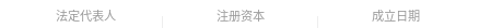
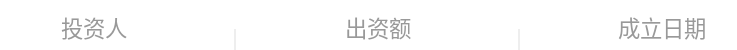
[55,10,115,23] 法定代表人 -> [61,18,127,42] 投资人
[217,10,265,23] 注册资本 -> [345,18,411,42] 出资额

